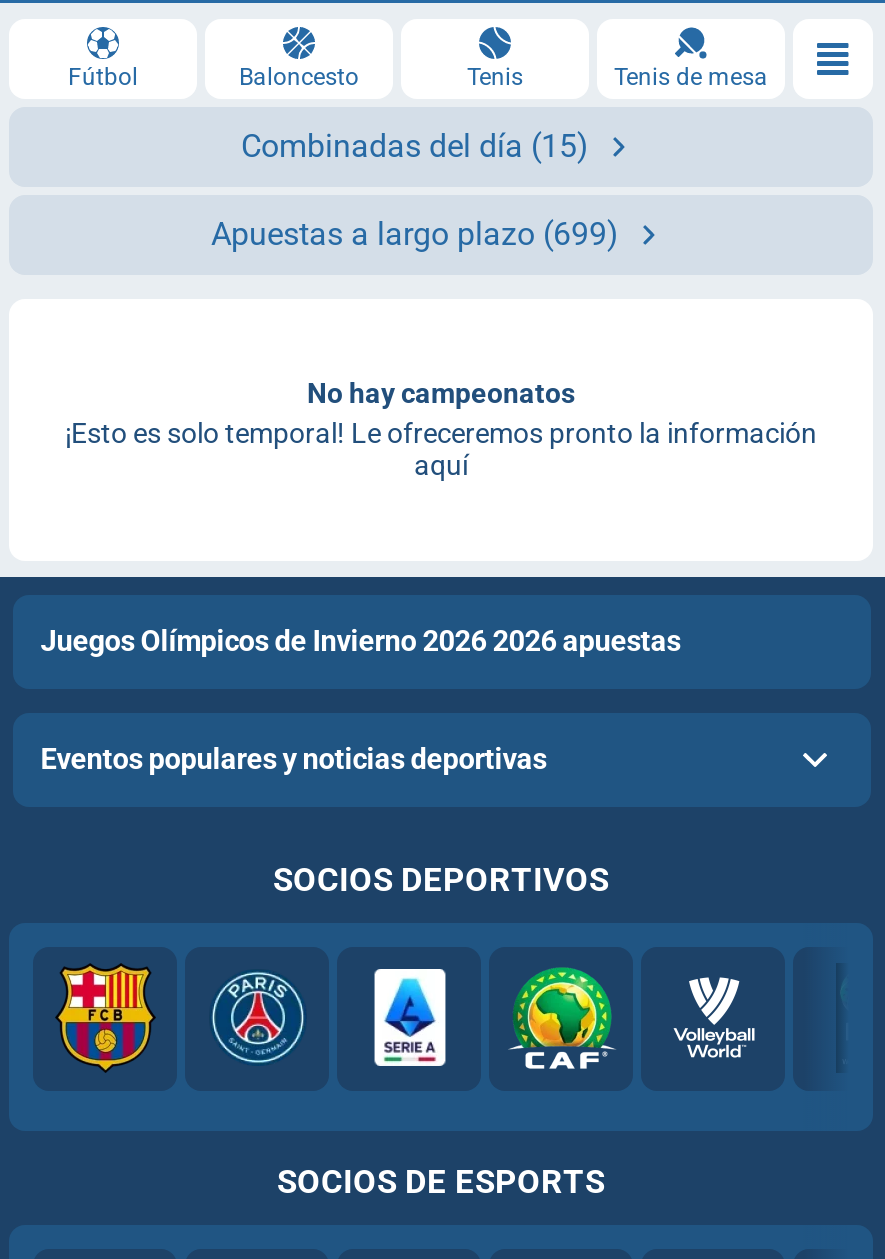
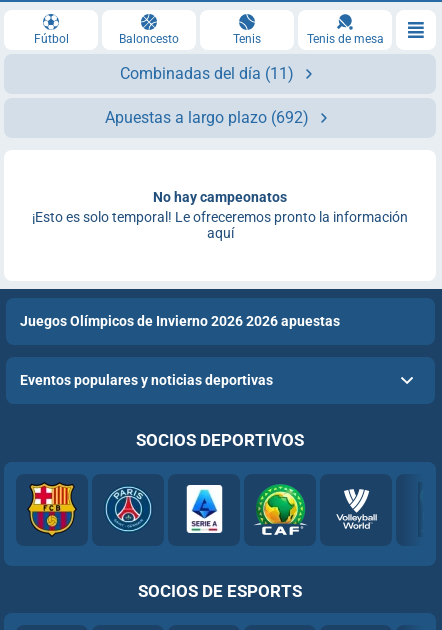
[241,127,589,165] Combinadas del día (15) -> [120,64,294,83] Combinadas del día (11)
[211,215,619,253] Apuestas a largo plazo (699) -> [105,108,309,127] Apuestas a largo plazo (692)

